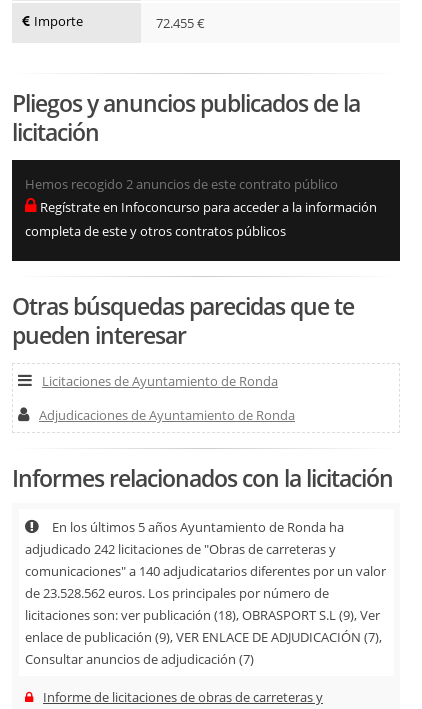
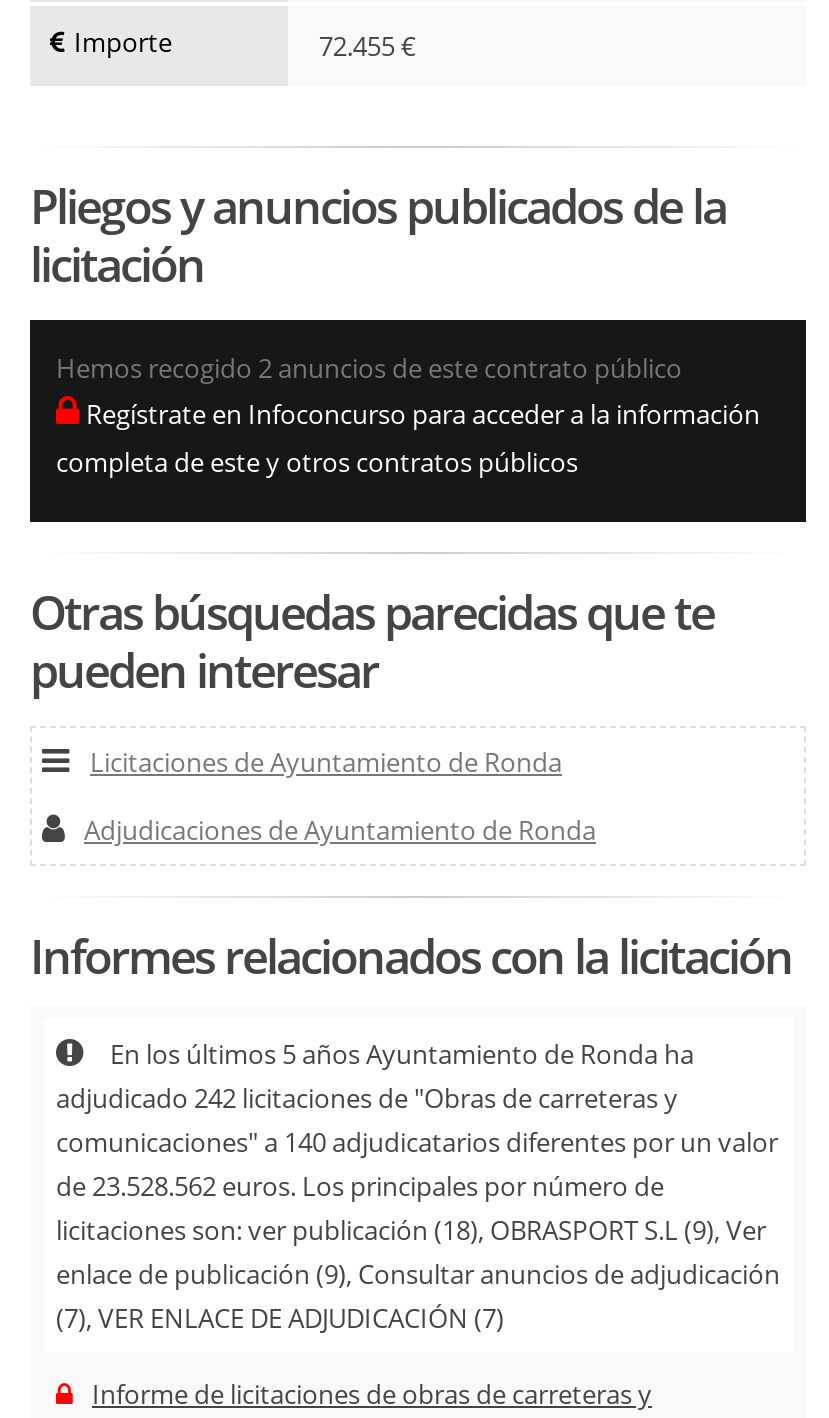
[25,628,382,668] enlace de publicación (9), VER ENLACE DE ADJUDICACIÓN (7), | Consultar anuncios de adjudicación (7) -> [56,1255,780,1335] enlace de publicación (9), Consultar anuncios de adjudicación | (7), VER ENLACE DE ADJUDICACIÓN (7)

